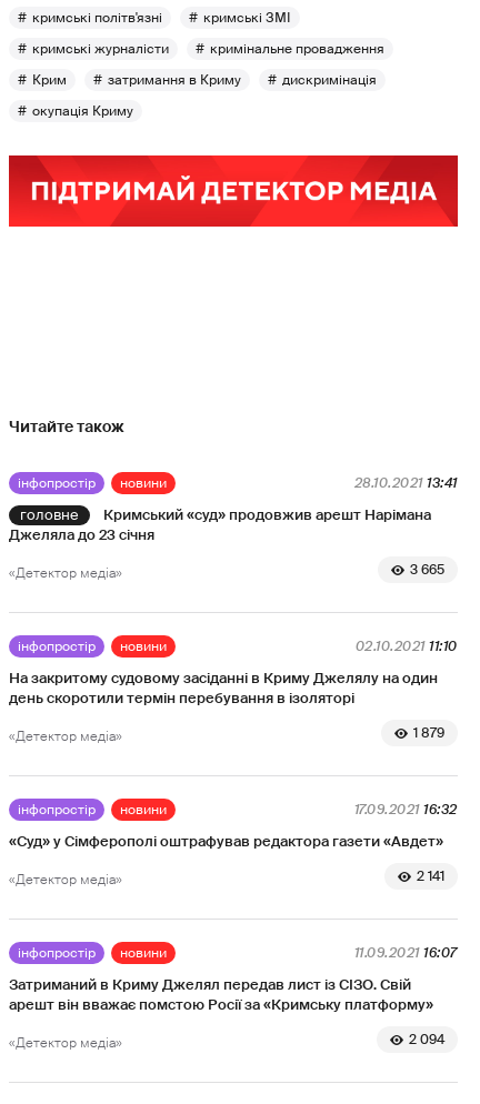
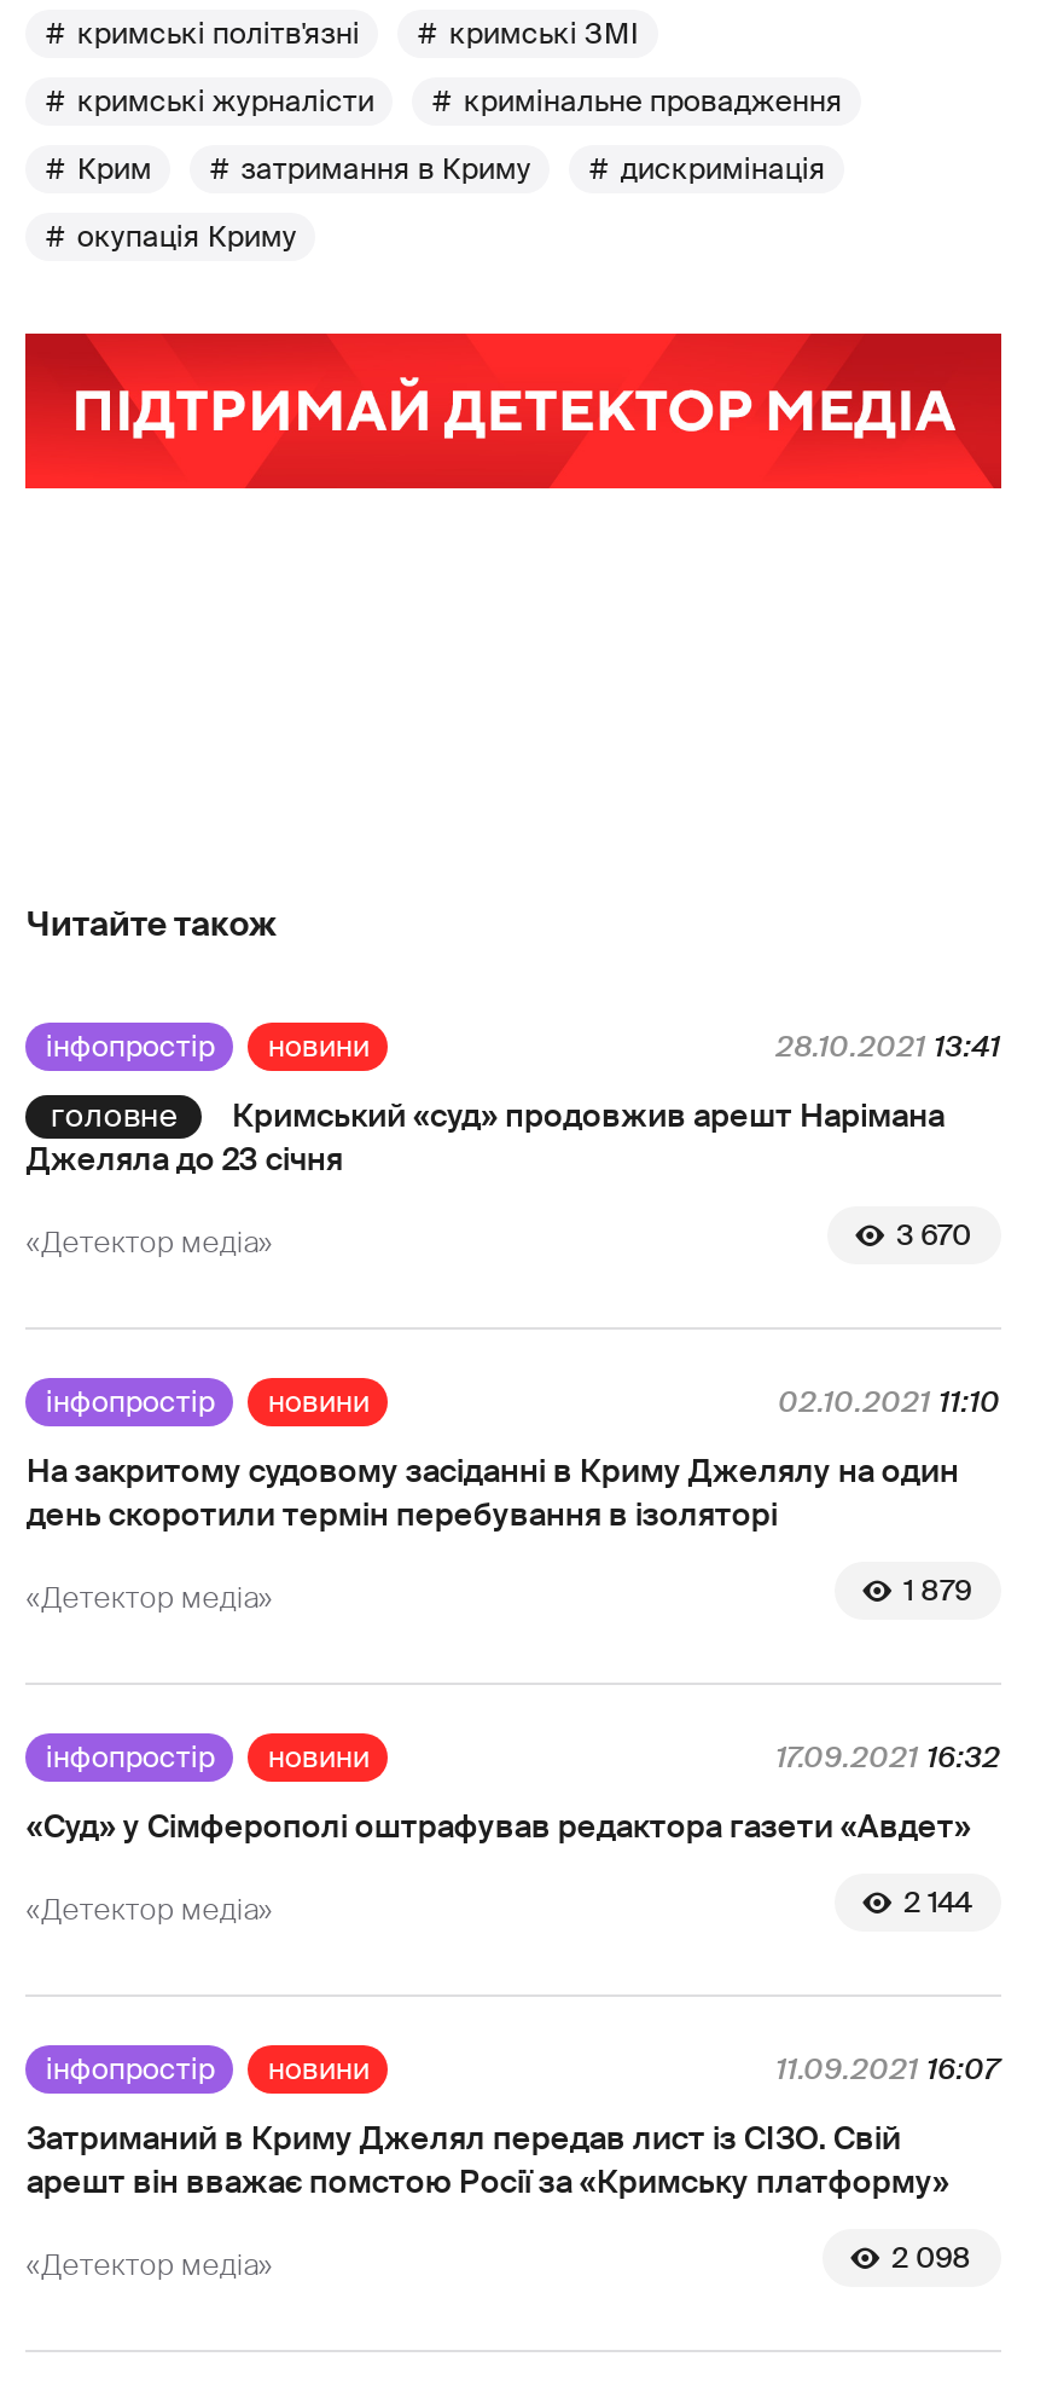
[410,561,444,579] 3 665 -> [896,1217,971,1255] 3 670
[416,868,444,885] 2 141 -> [904,1884,971,1922] 2 144
[408,1031,444,1049] 2 094 -> [892,2239,971,2278] 2 098

